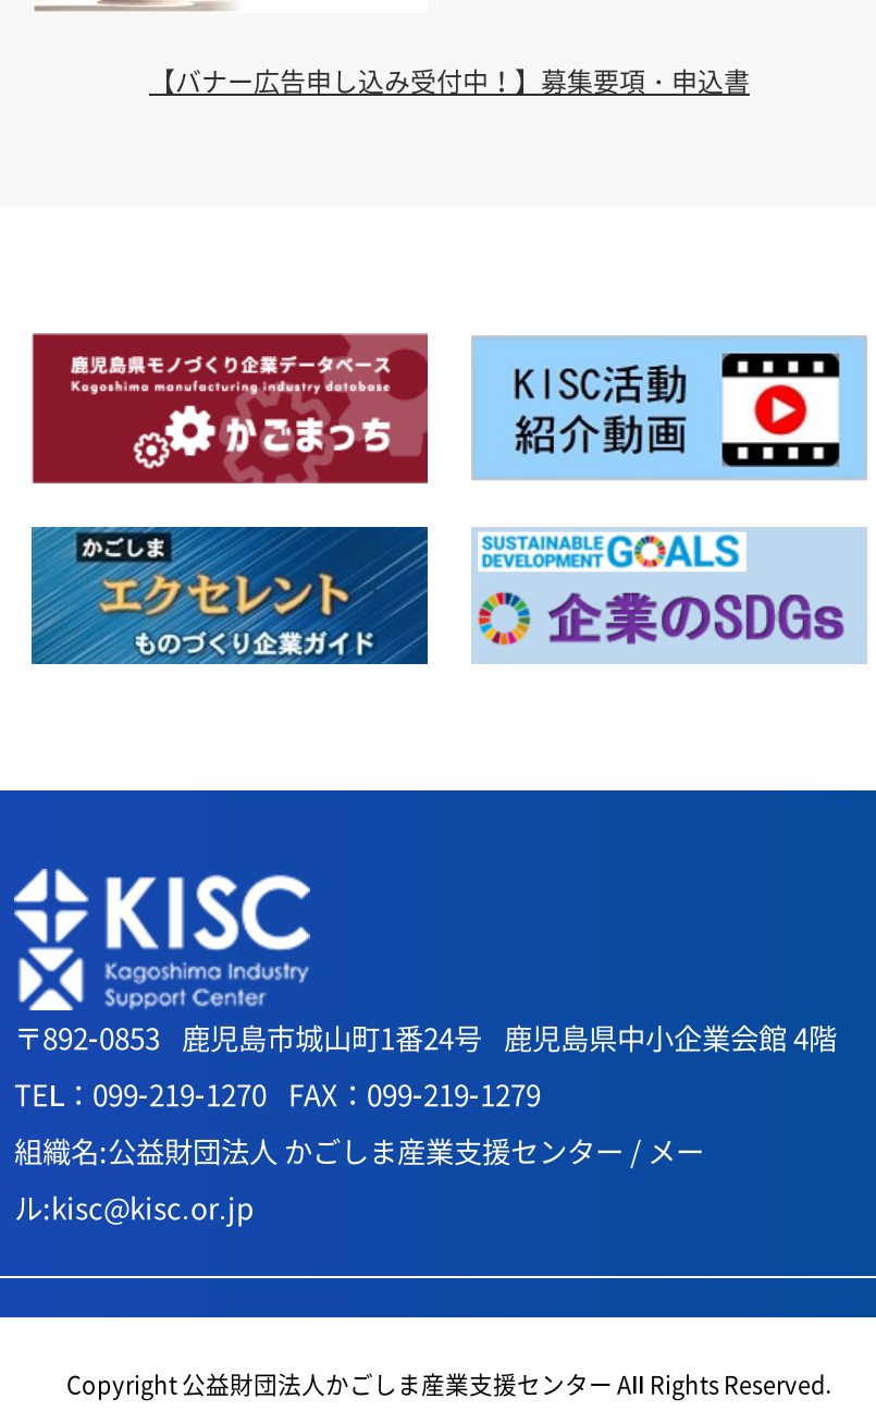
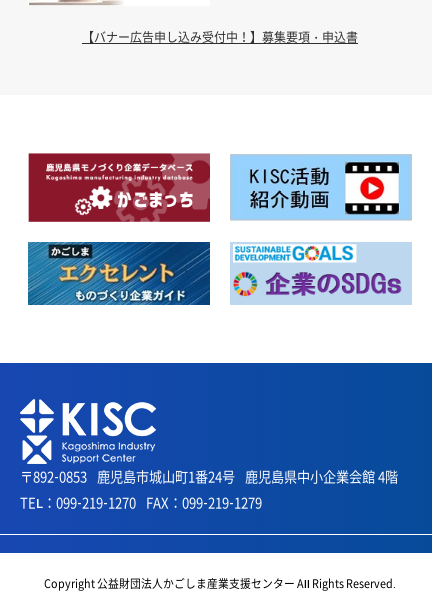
[14,1131,704,1229] 組織名:公益財団法人 かごしま産業支援センター / メー | ル:kisc@kisc.or.jp -> none

